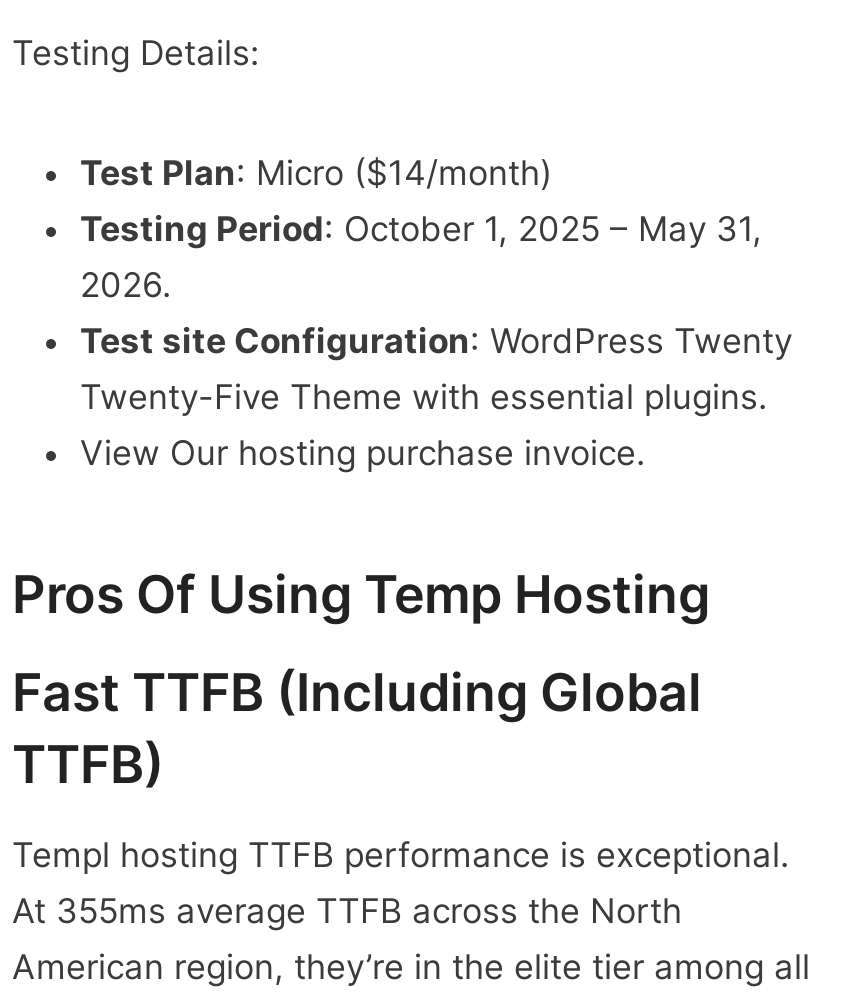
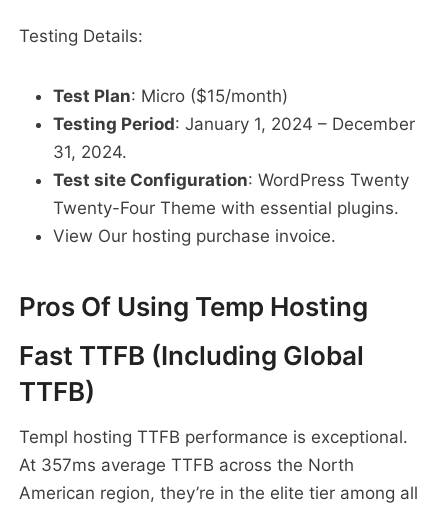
[80,152,762,304] Test Plan: Micro ($14/month) | Testing Period: October 1, 2025 – May 31, | 2026. -> [53,86,415,162] Test Plan: Micro ($15/month) | Testing Period: January 1, 2024 – December | 31, 2024.
[80,376,768,416] Twenty-Five Theme with essential plugins. -> [53,198,399,218] Twenty-Four Theme with essential plugins.
[12,890,682,930] At 355ms average TTFB across the North -> [19,455,354,475] At 357ms average TTFB across the North

